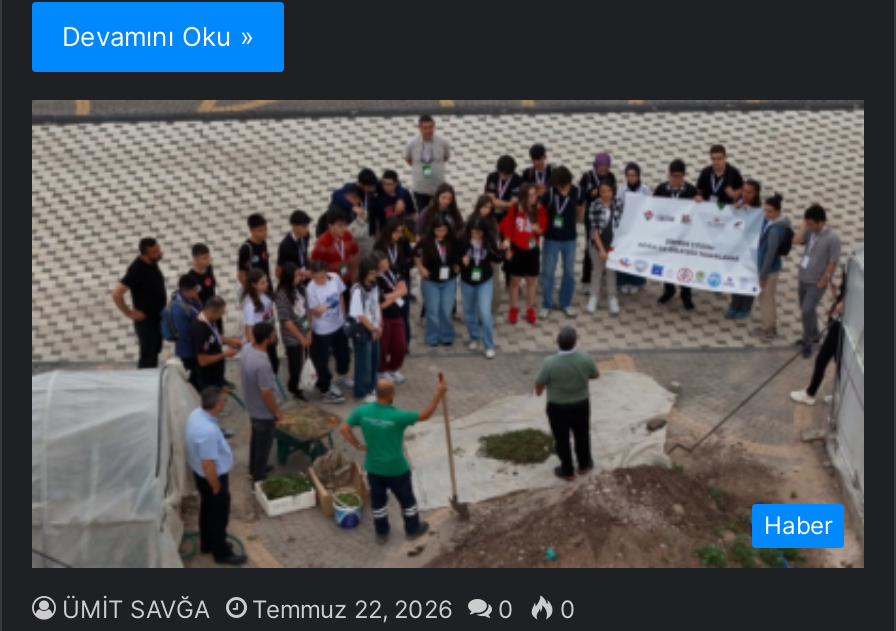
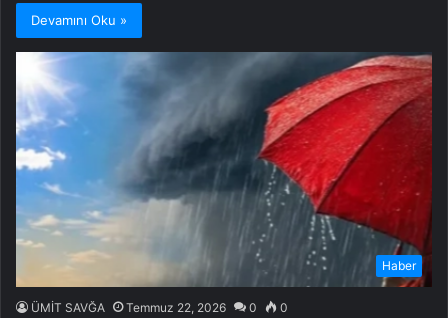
[32,99,866,569] [image] -> [15,51,432,288] [image]

